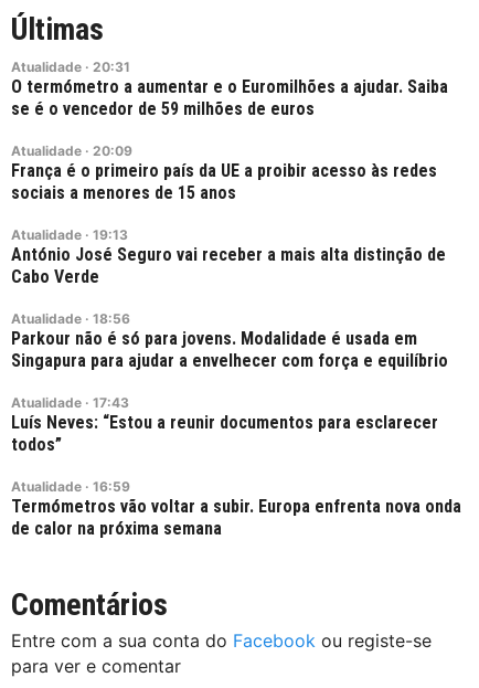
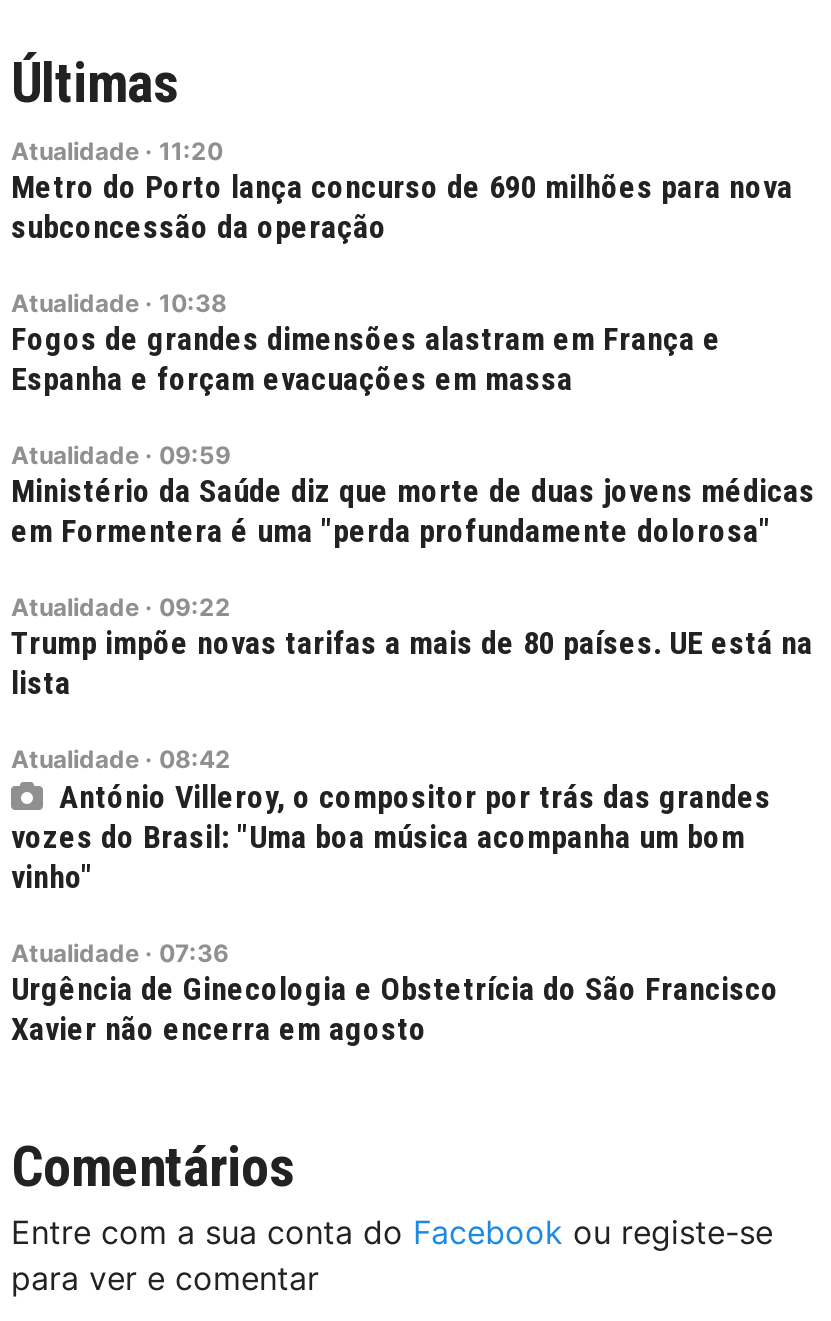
[11,59,448,120] Atualidade · 20:31 | O termómetro a aumentar e o Euromilhões a ajudar. Saiba | se é o vencedor de 59 milhões de euros -> [11,137,793,247] Atualidade · 11:20 | Metro do Porto lança concurso de 690 milhões para nova | subconcessão da operação
[11,143,437,204] Atualidade · 20:09 | França é o primeiro país da UE a proibir acesso às redes | sociais a menores de 15 anos -> [11,289,721,399] Atualidade · 10:38 | Fogos de grandes dimensões alastram em França e | Espanha e forçam evacuações em massa
[11,227,446,288] Atualidade · 19:13 | António José Seguro vai receber a mais alta distinção de | Cabo Verde -> [11,441,815,551] Atualidade · 09:59 | Ministério da Saúde diz que morte de duas jovens médicas | em Formentera é uma "perda profundamente dolorosa"
[11,311,448,371] Atualidade · 18:56 | Parkour não é só para jovens. Modalidade é usada em | Singapura para ajudar a envelhecer com força e equilíbrio -> [11,593,813,703] Atualidade · 09:22 | Trump impõe novas tarifas a mais de 80 países. UE está na | lista
[11,395,438,455] Atualidade · 17:43 | Luís Neves: “Estou a reunir documentos para esclarecer | todos” -> [11,745,771,897] Atualidade · 08:42 | António Villeroy, o compositor por trás das grandes | vozes do Brasil: "Uma boa música acompanha um bom | vinho"
[11,479,461,539] Atualidade · 16:59 | Termómetros vão voltar a subir. Europa enfrenta nova onda | de calor na próxima semana -> [11,939,779,1049] Atualidade · 07:36 | Urgência de Ginecologia e Obstetrícia do São Francisco | Xavier não encerra em agosto

